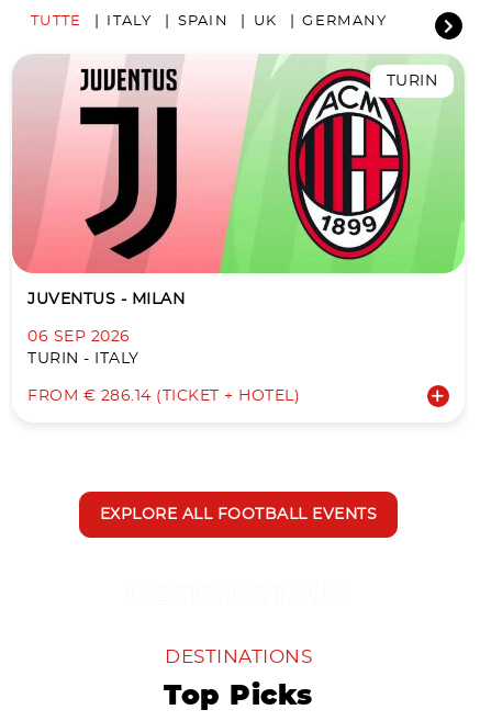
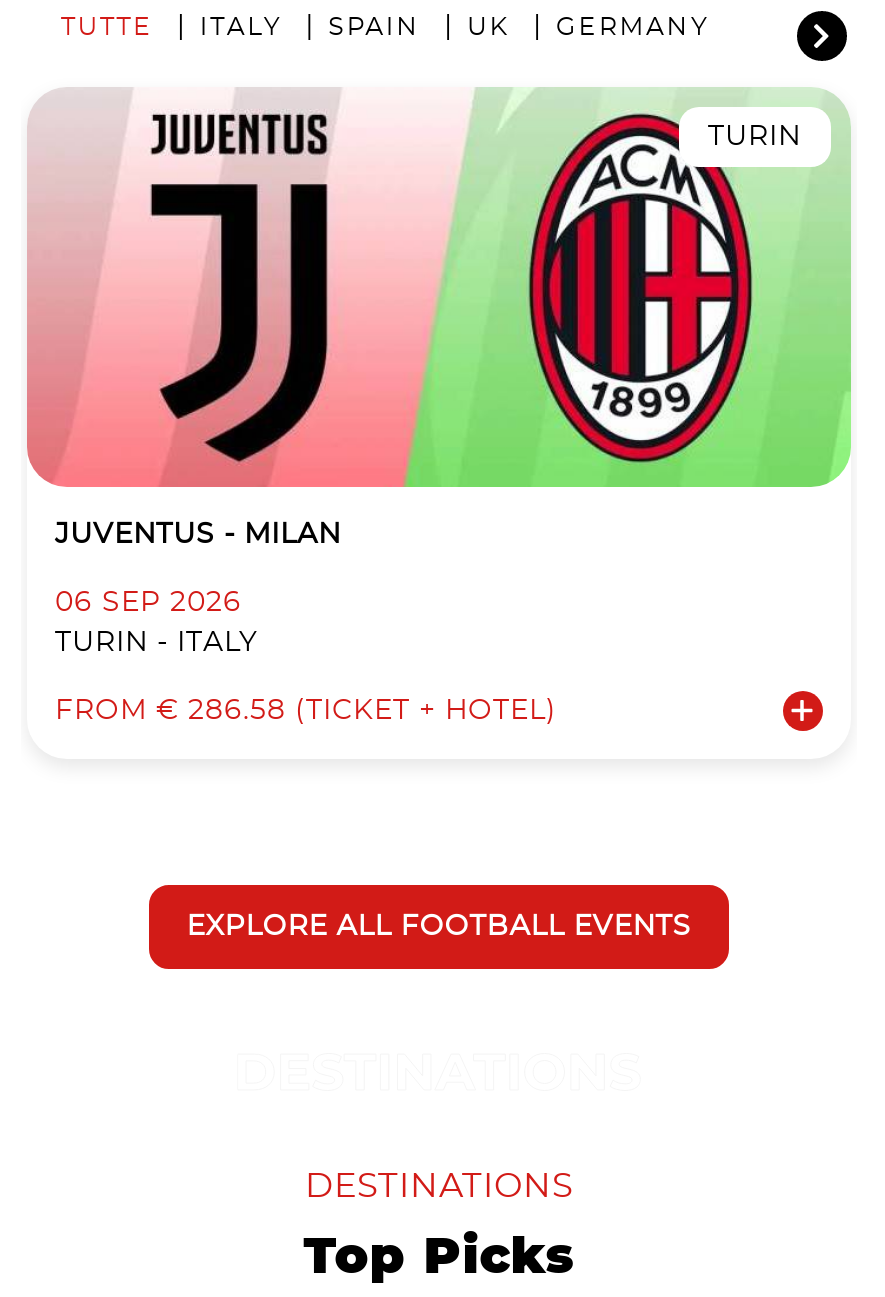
[27,389,300,404] FROM € 286.14 (TICKET + HOTEL) -> [55,698,557,726] FROM € 286.58 (TICKET + HOTEL)

